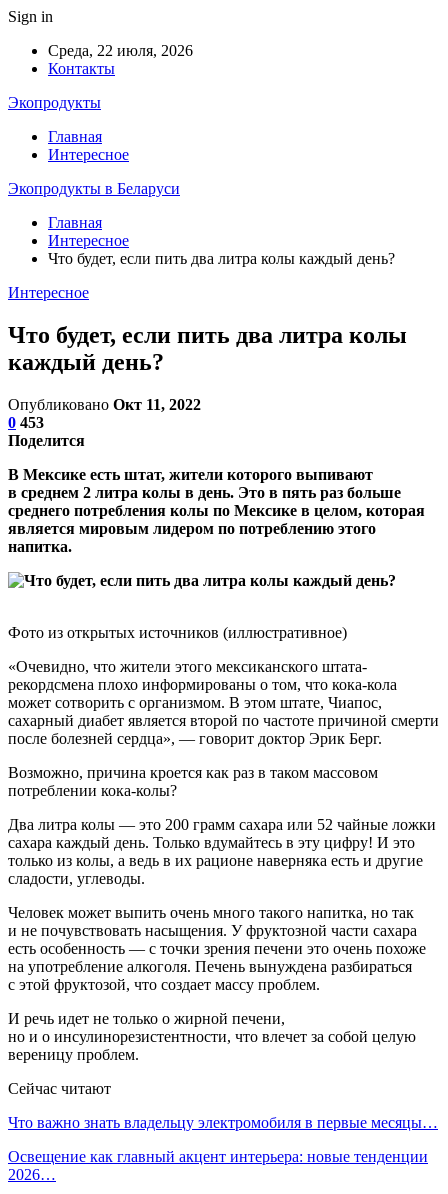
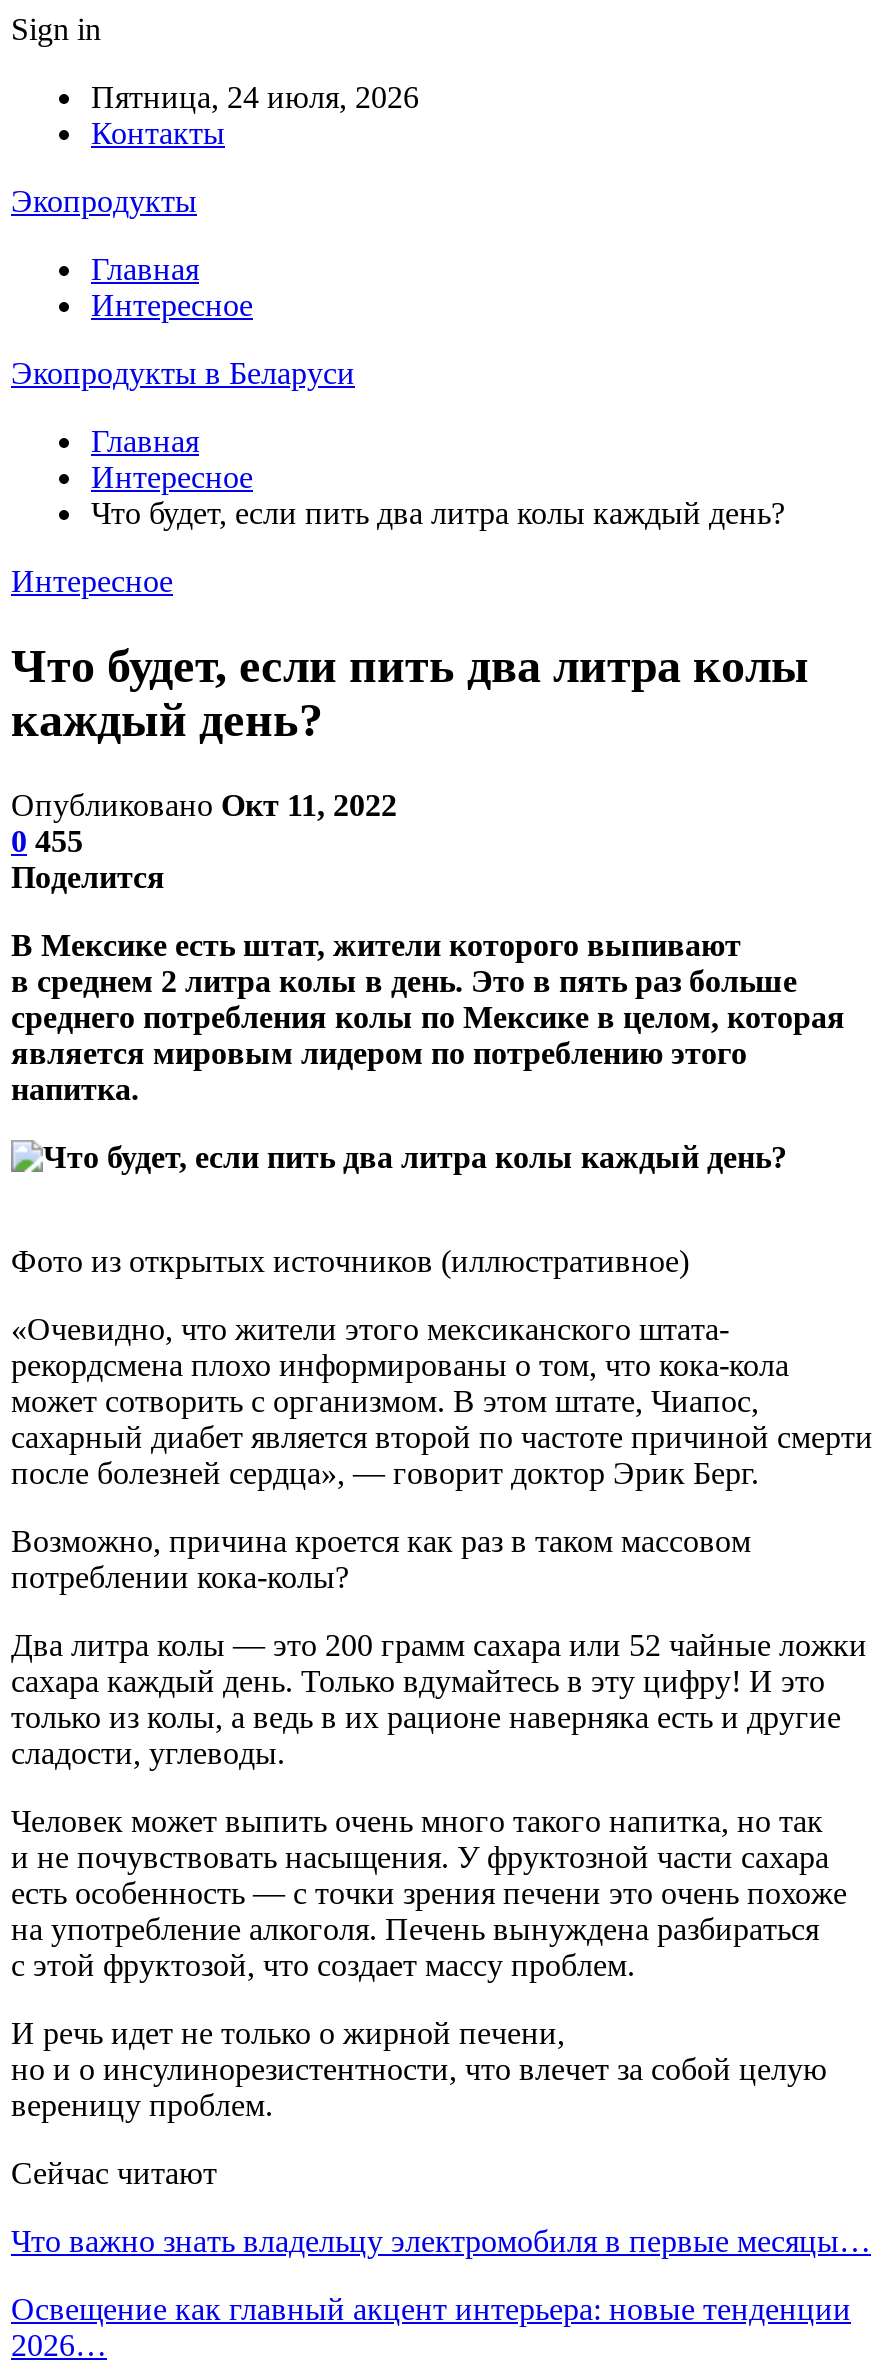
[48,42,193,59] Среда, 22 июля, 2026 -> [91,80,419,114] Пятница, 24 июля, 2026
[8,414,44,431] 0 453 -> [11,824,83,858] 0 455

